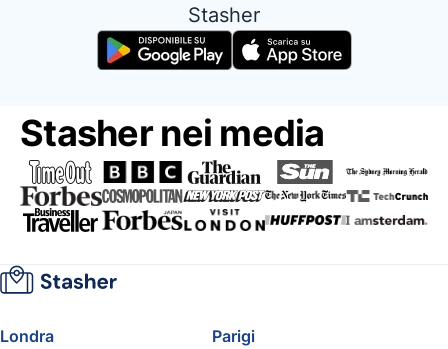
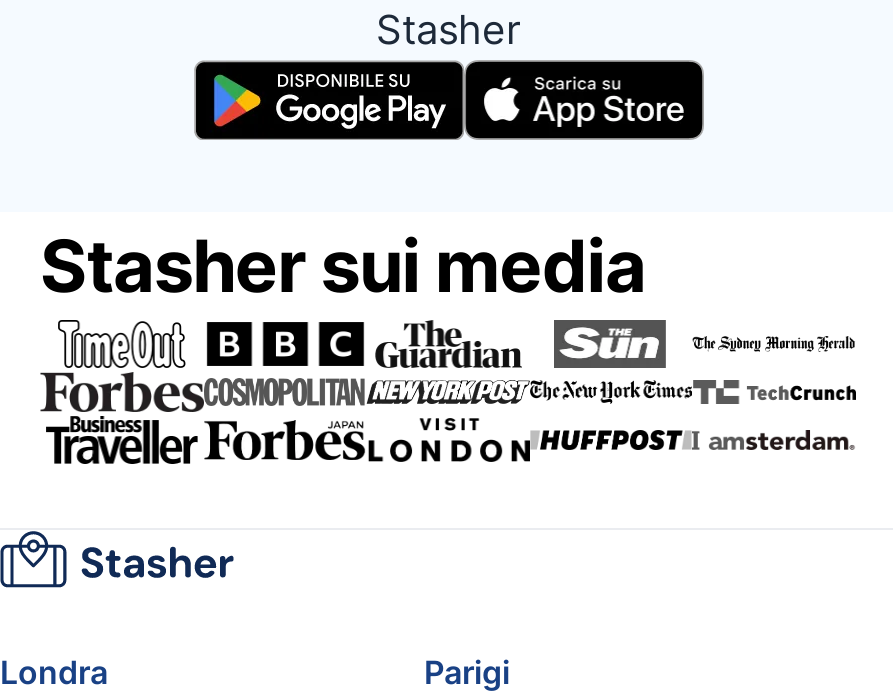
[20,111,325,155] Stasher nei media -> [40,222,646,310] Stasher sui media

